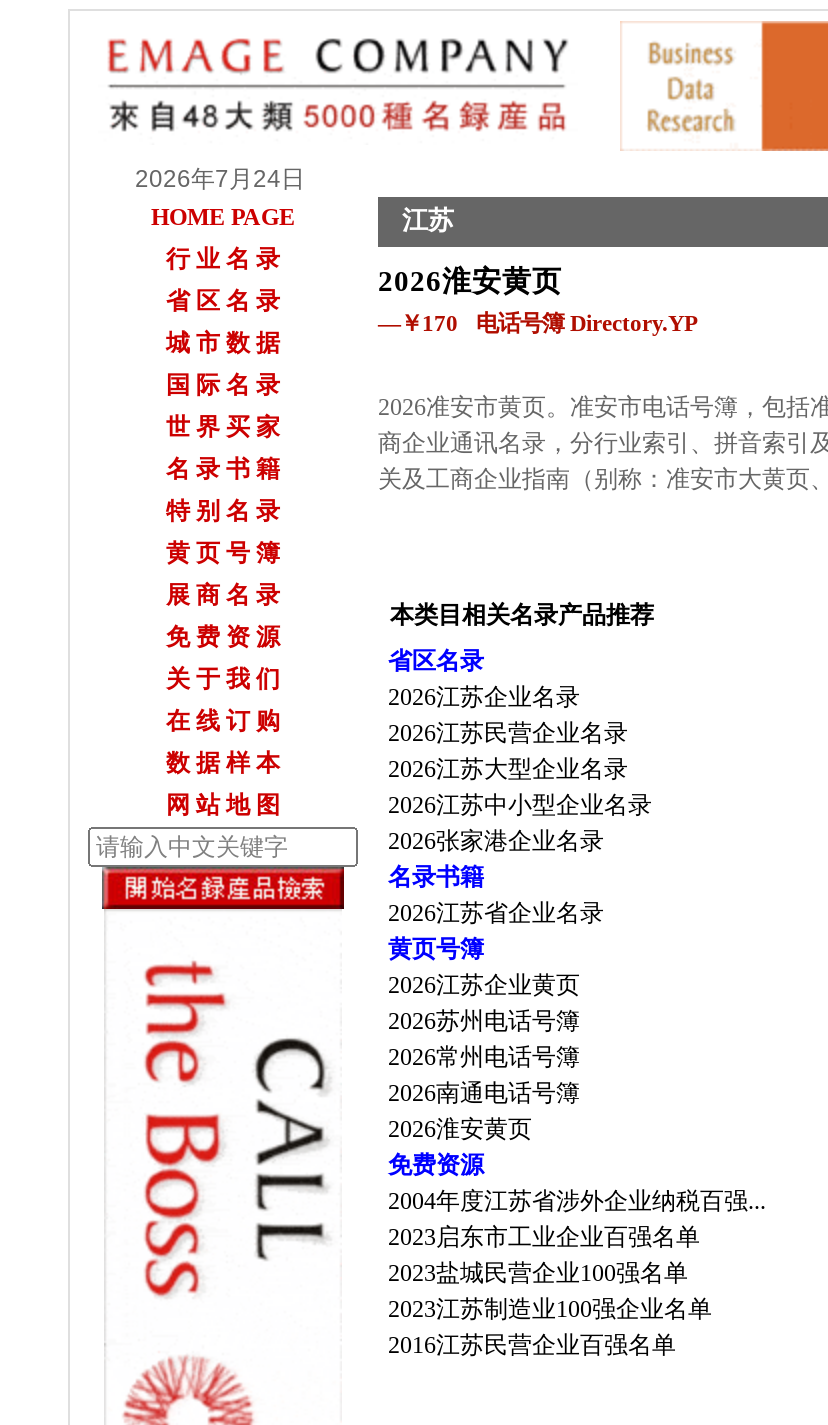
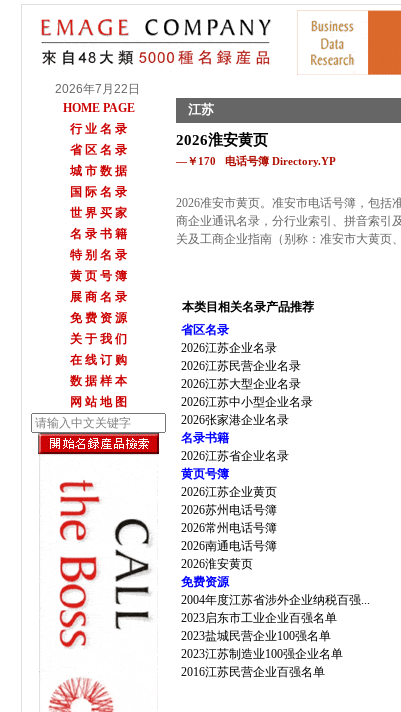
[129,165,305,193] 2026年7月24日 -> [51,82,139,96] 2026年7月22日

